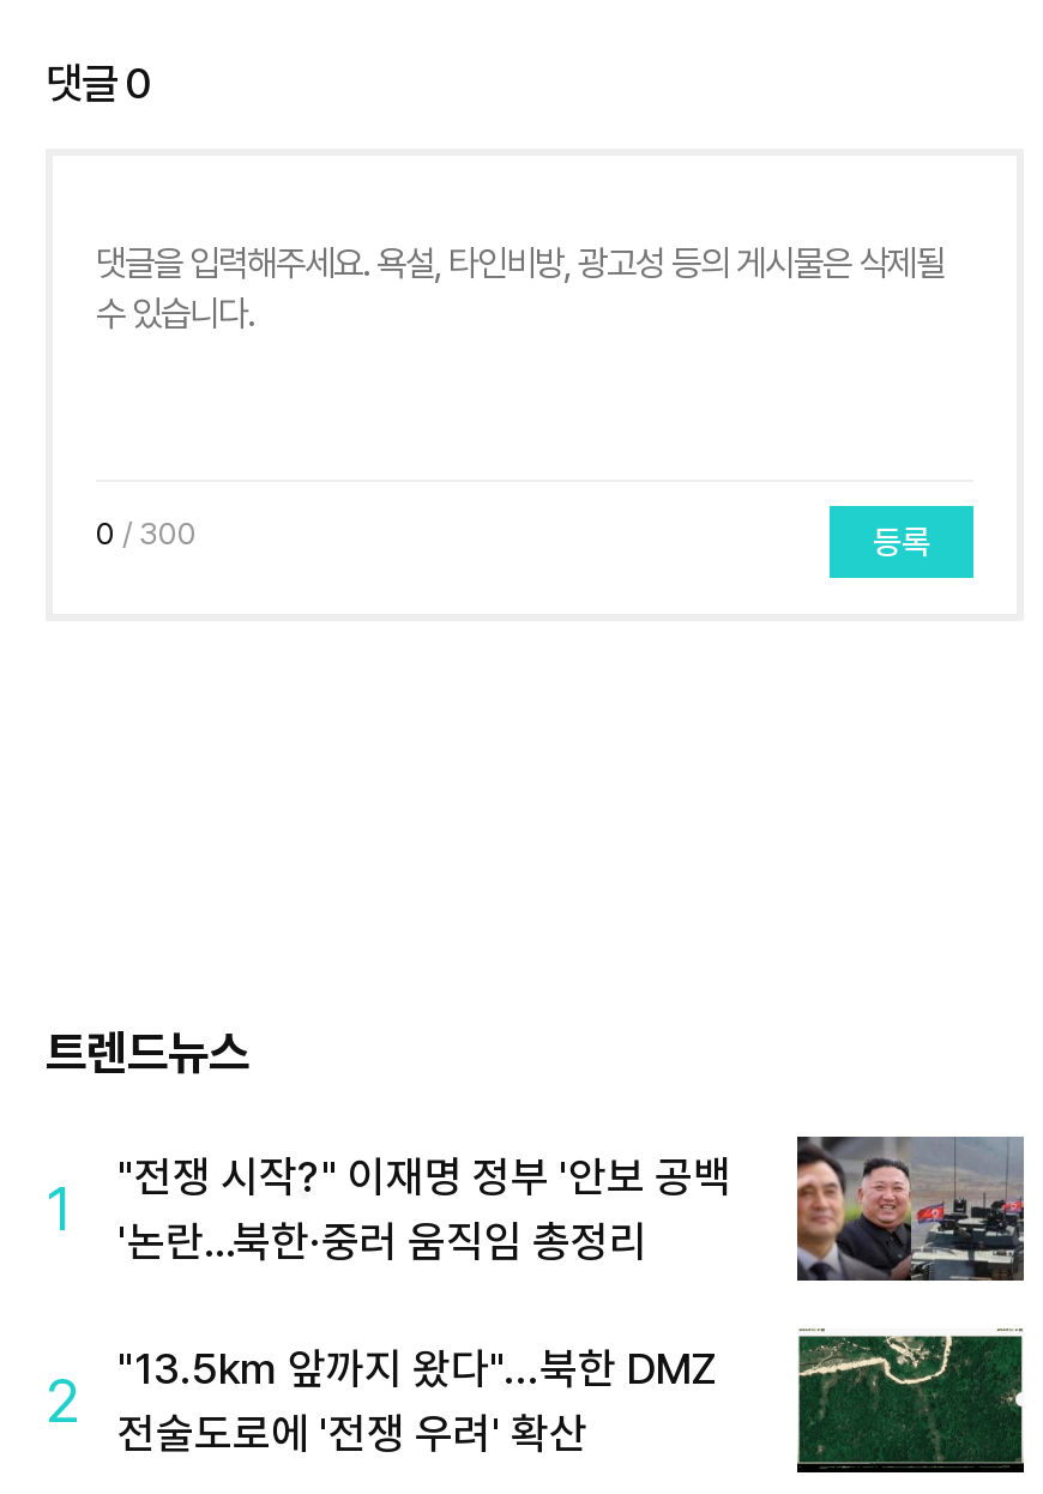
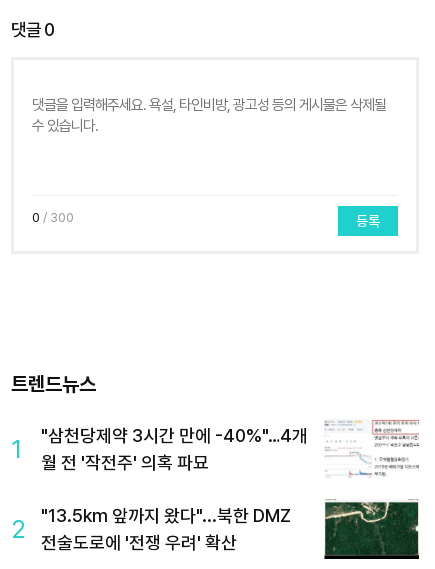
[117,1134,1026,1283] [image] | "전쟁 시작?" 이재명 정부 '안보 공백 | '논란…북한·중러 움직임 총정리 -> [41,419,419,479] [image] | "삼천당제약 3시간 만에 -40%"…4개 | 월 전 '작전주' 의혹 파묘

